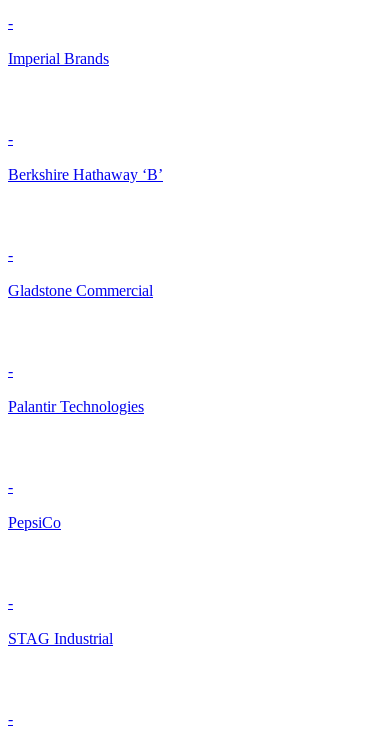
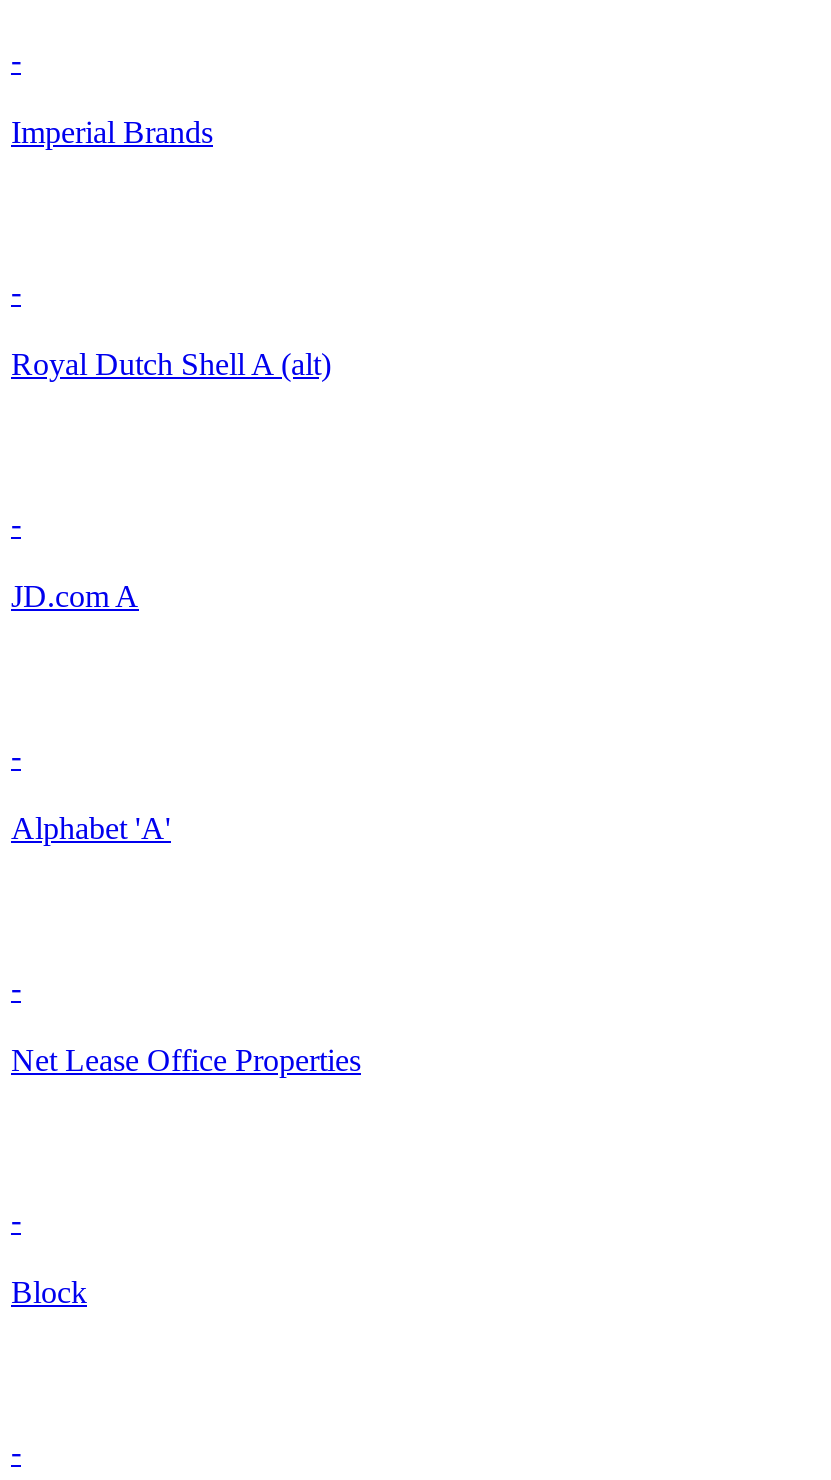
[8,165,163,182] Berkshire Hathaway ‘B’ -> [11,348,331,382] Royal Dutch Shell A (alt)
[8,281,153,298] Gladstone Commercial -> [11,580,139,614] JD.com A
[8,397,144,414] Palantir Technologies -> [11,812,171,846] Alphabet 'A'
[8,513,61,530] PepsiCo -> [11,1044,361,1078] Net Lease Office Properties
[8,629,113,646] STAG Industrial -> [11,1276,87,1310] Block

